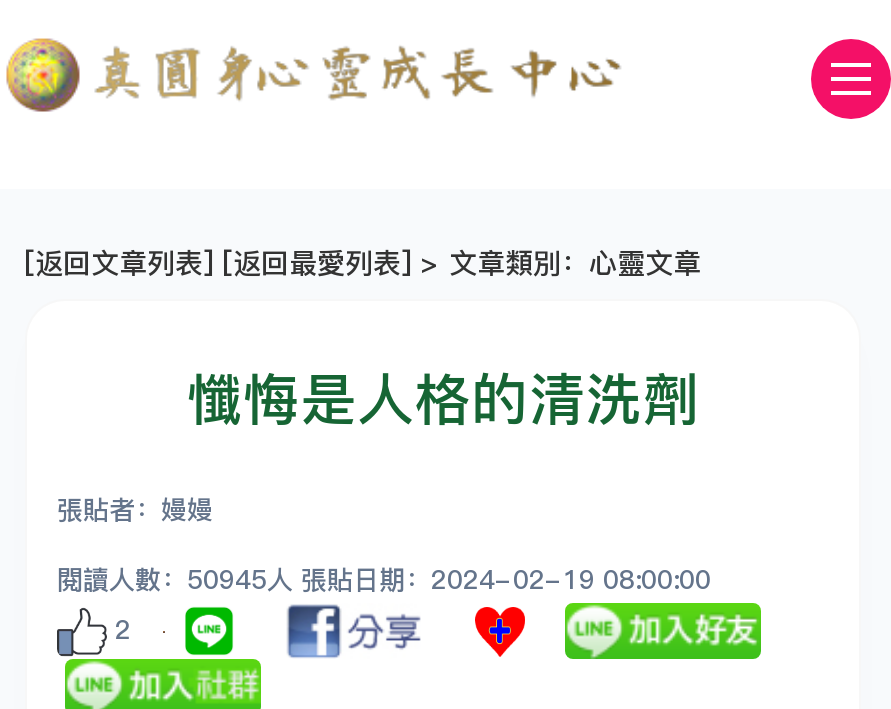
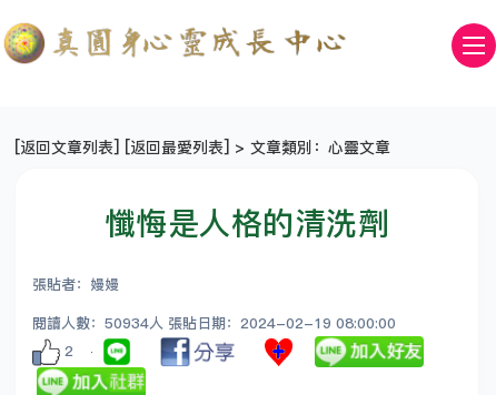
[57,561,711,597] 閱讀人數：50945人 張貼日期：2024-02-19 08:00:00 -> [32,313,396,333] 閱讀人數：50934人 張貼日期：2024-02-19 08:00:00

